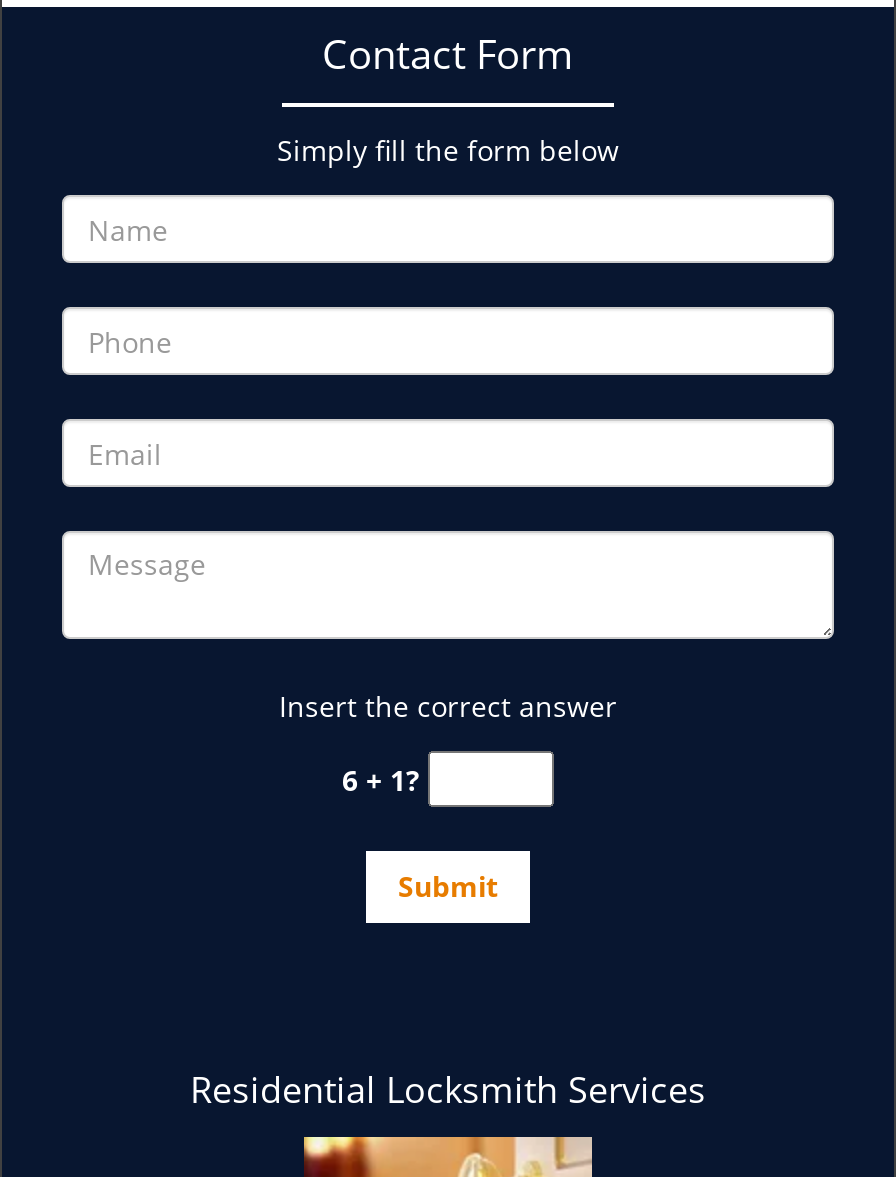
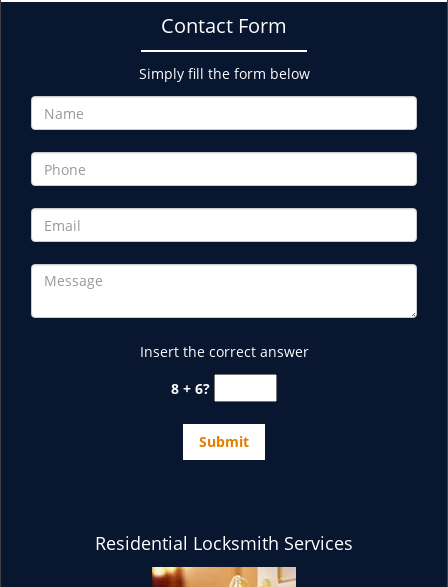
[342,761,420,799] 6 + 1? -> [171,379,210,398] 8 + 6?

